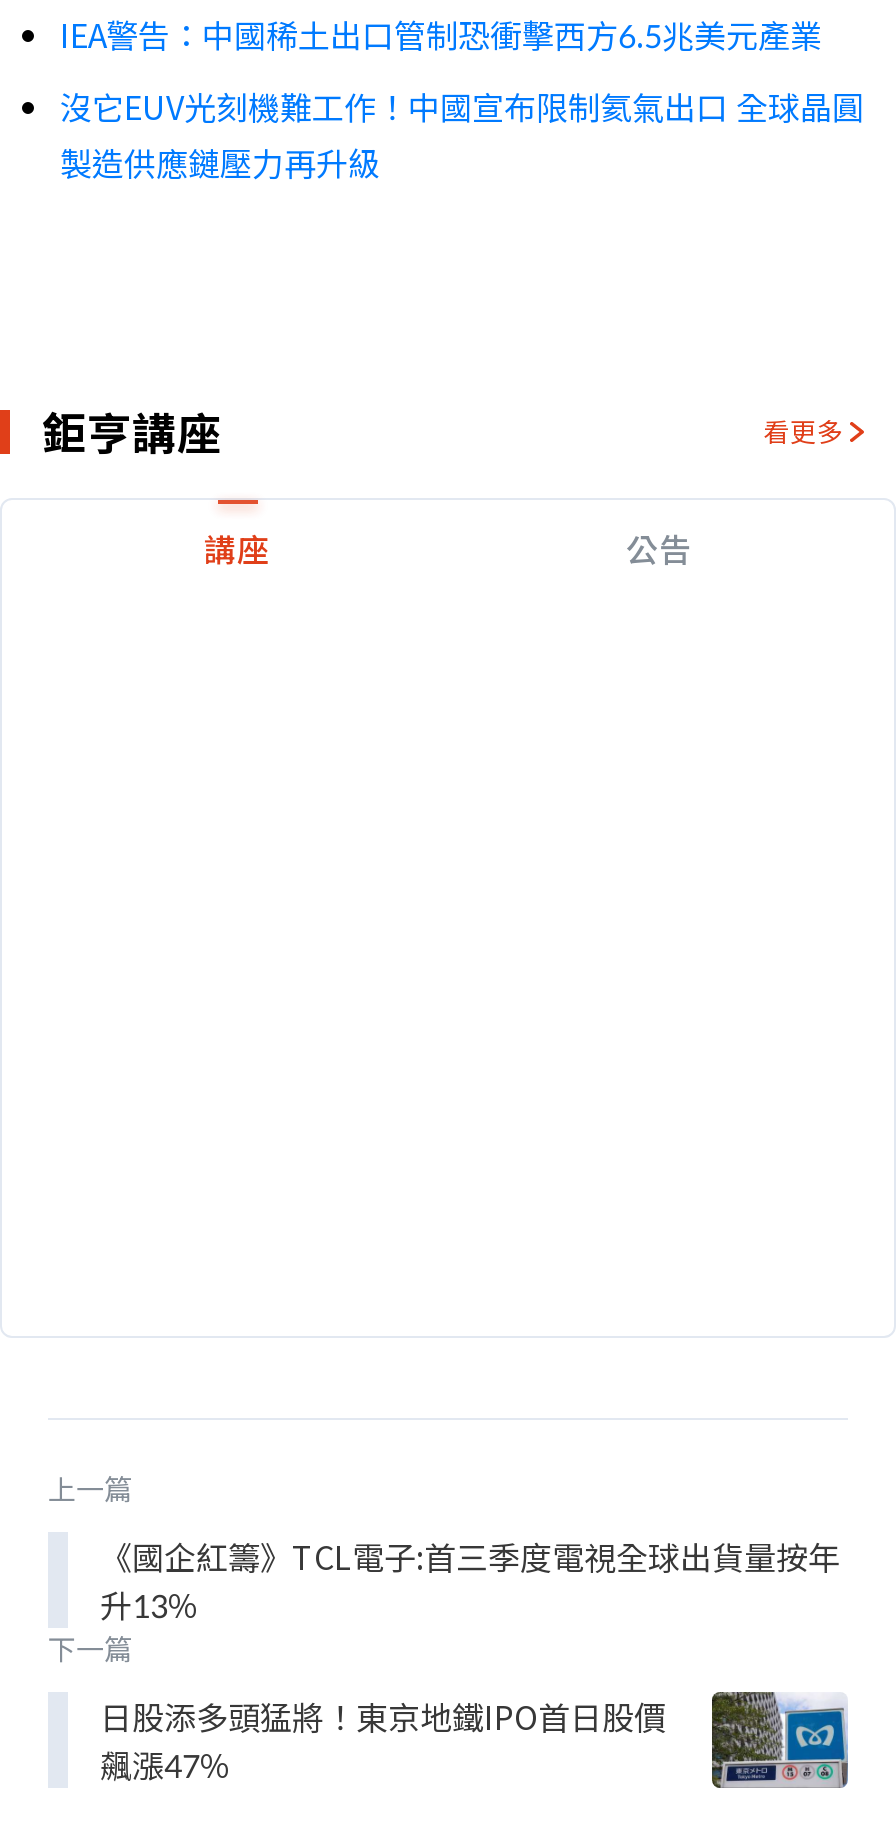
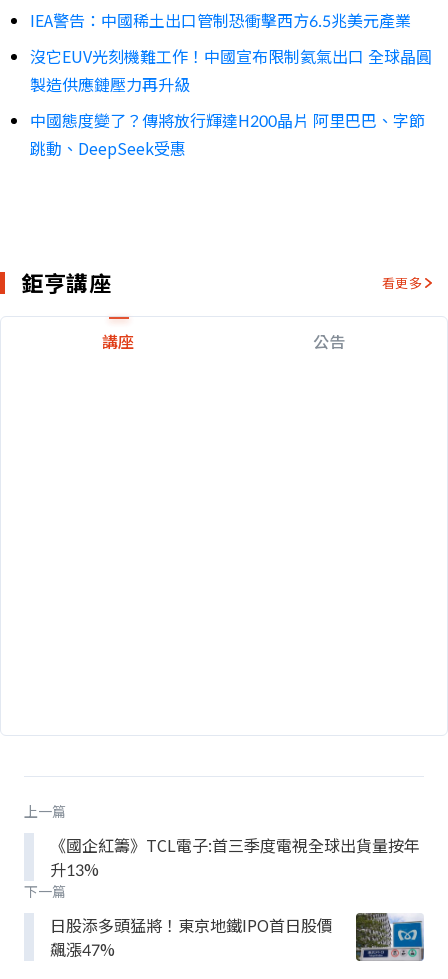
none -> [30,108,425,160] 中國態度變了？傳將放行輝達H200晶片 阿里巴巴、字節 | 跳動、DeepSeek受惠

